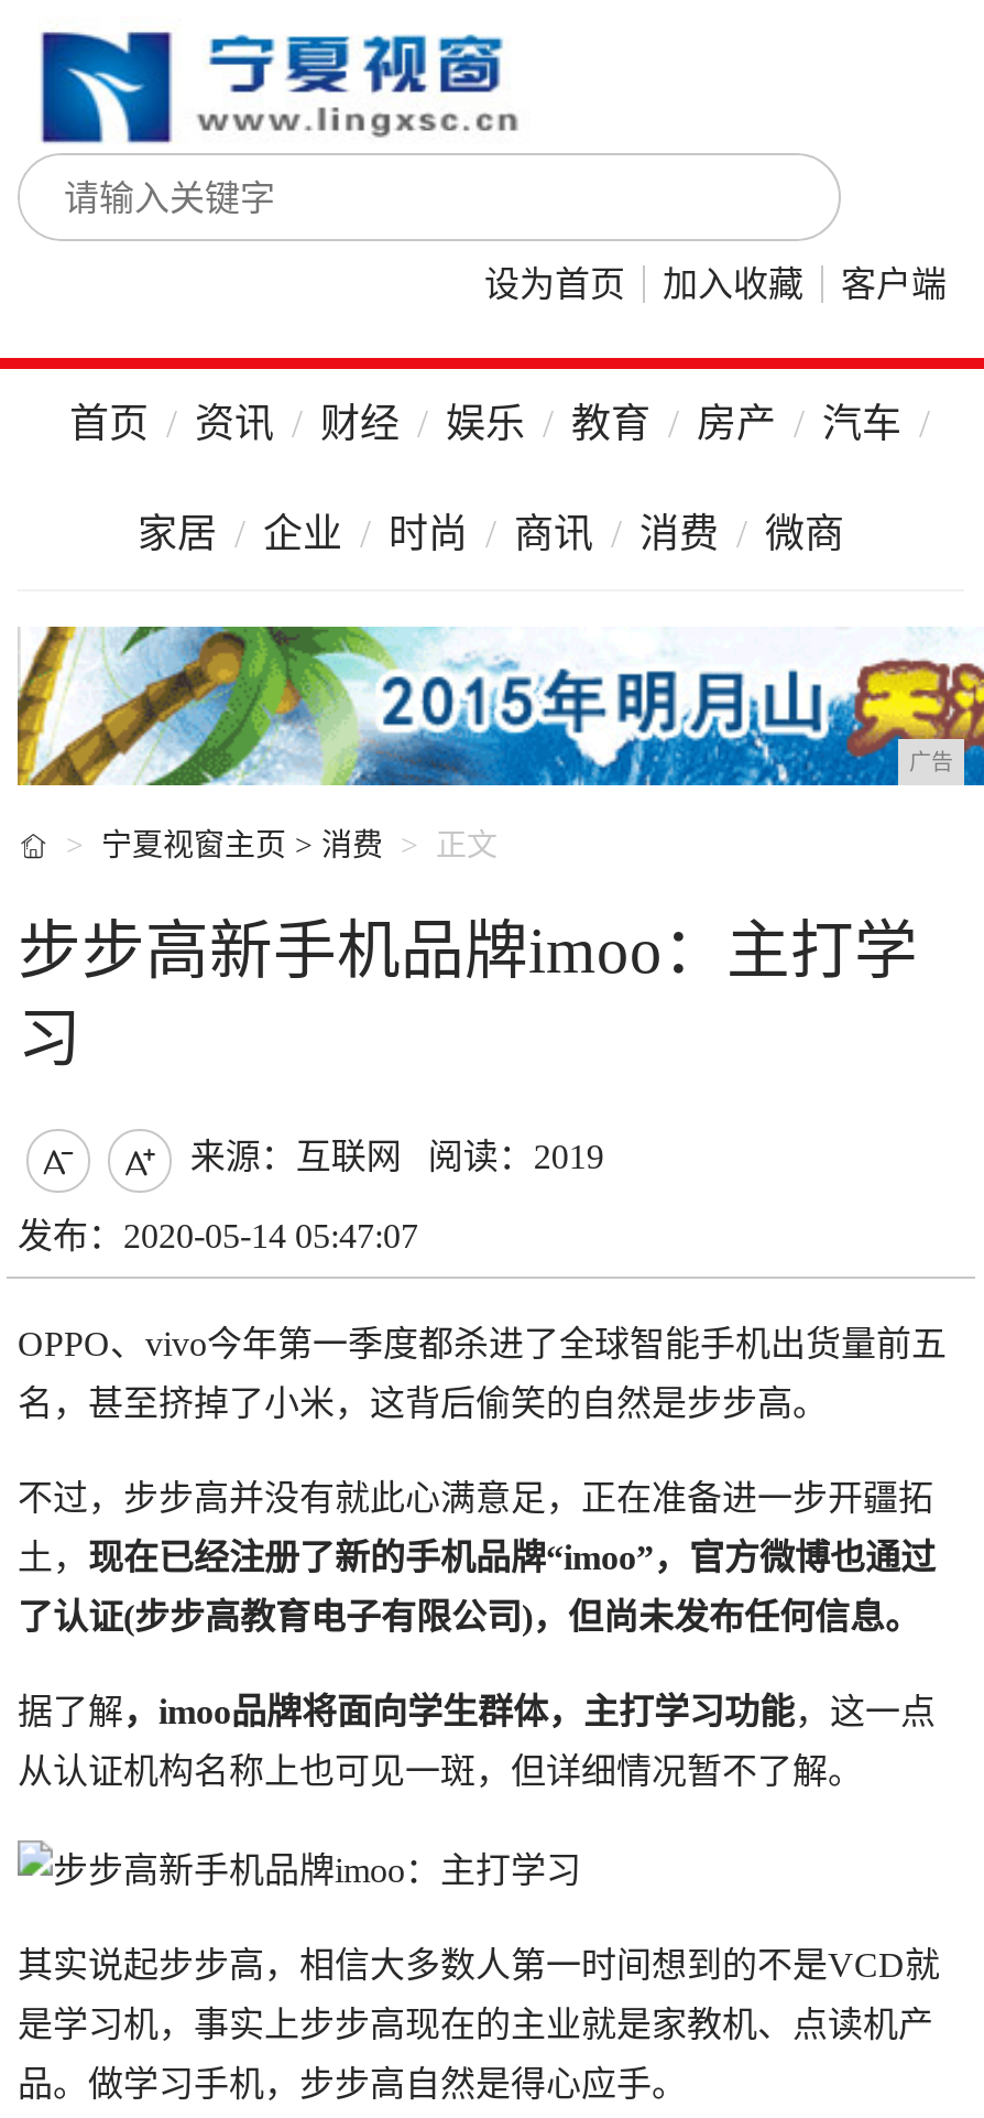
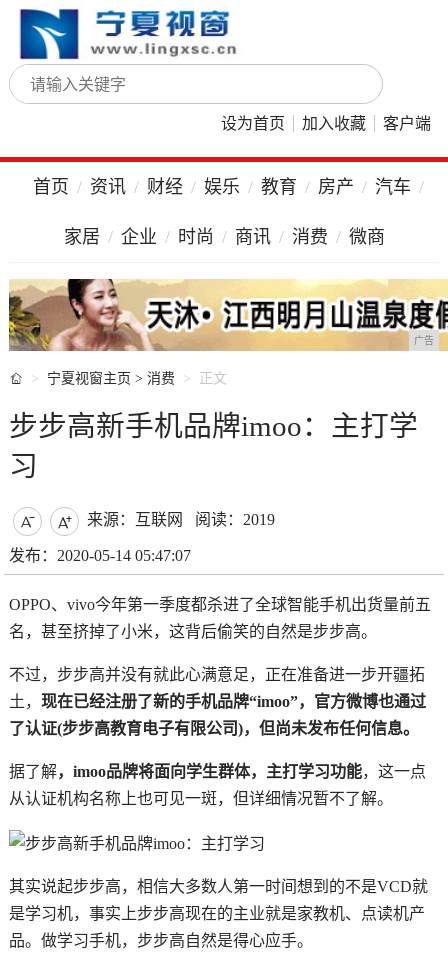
[18,624,977,788] [image] -> [8,278,445,352] [image]

